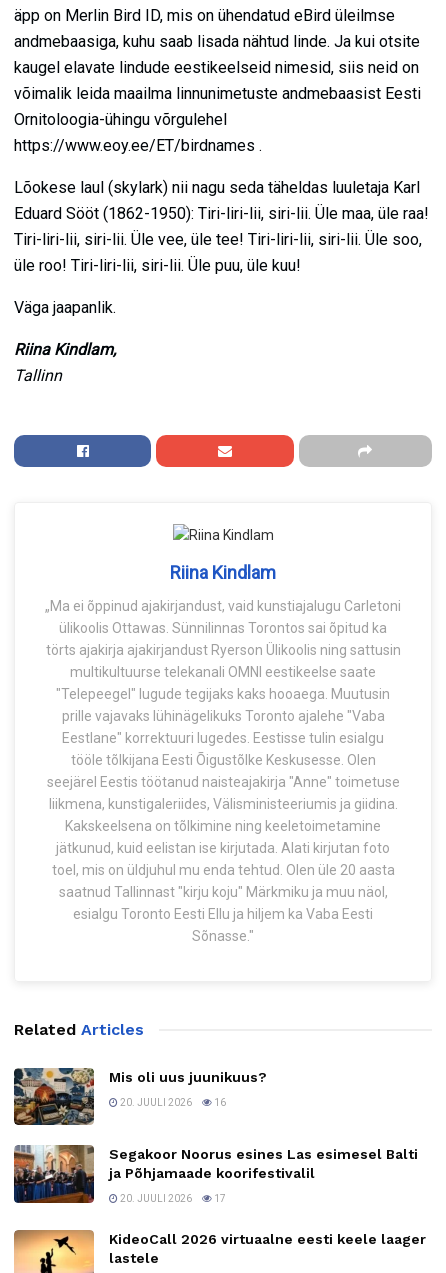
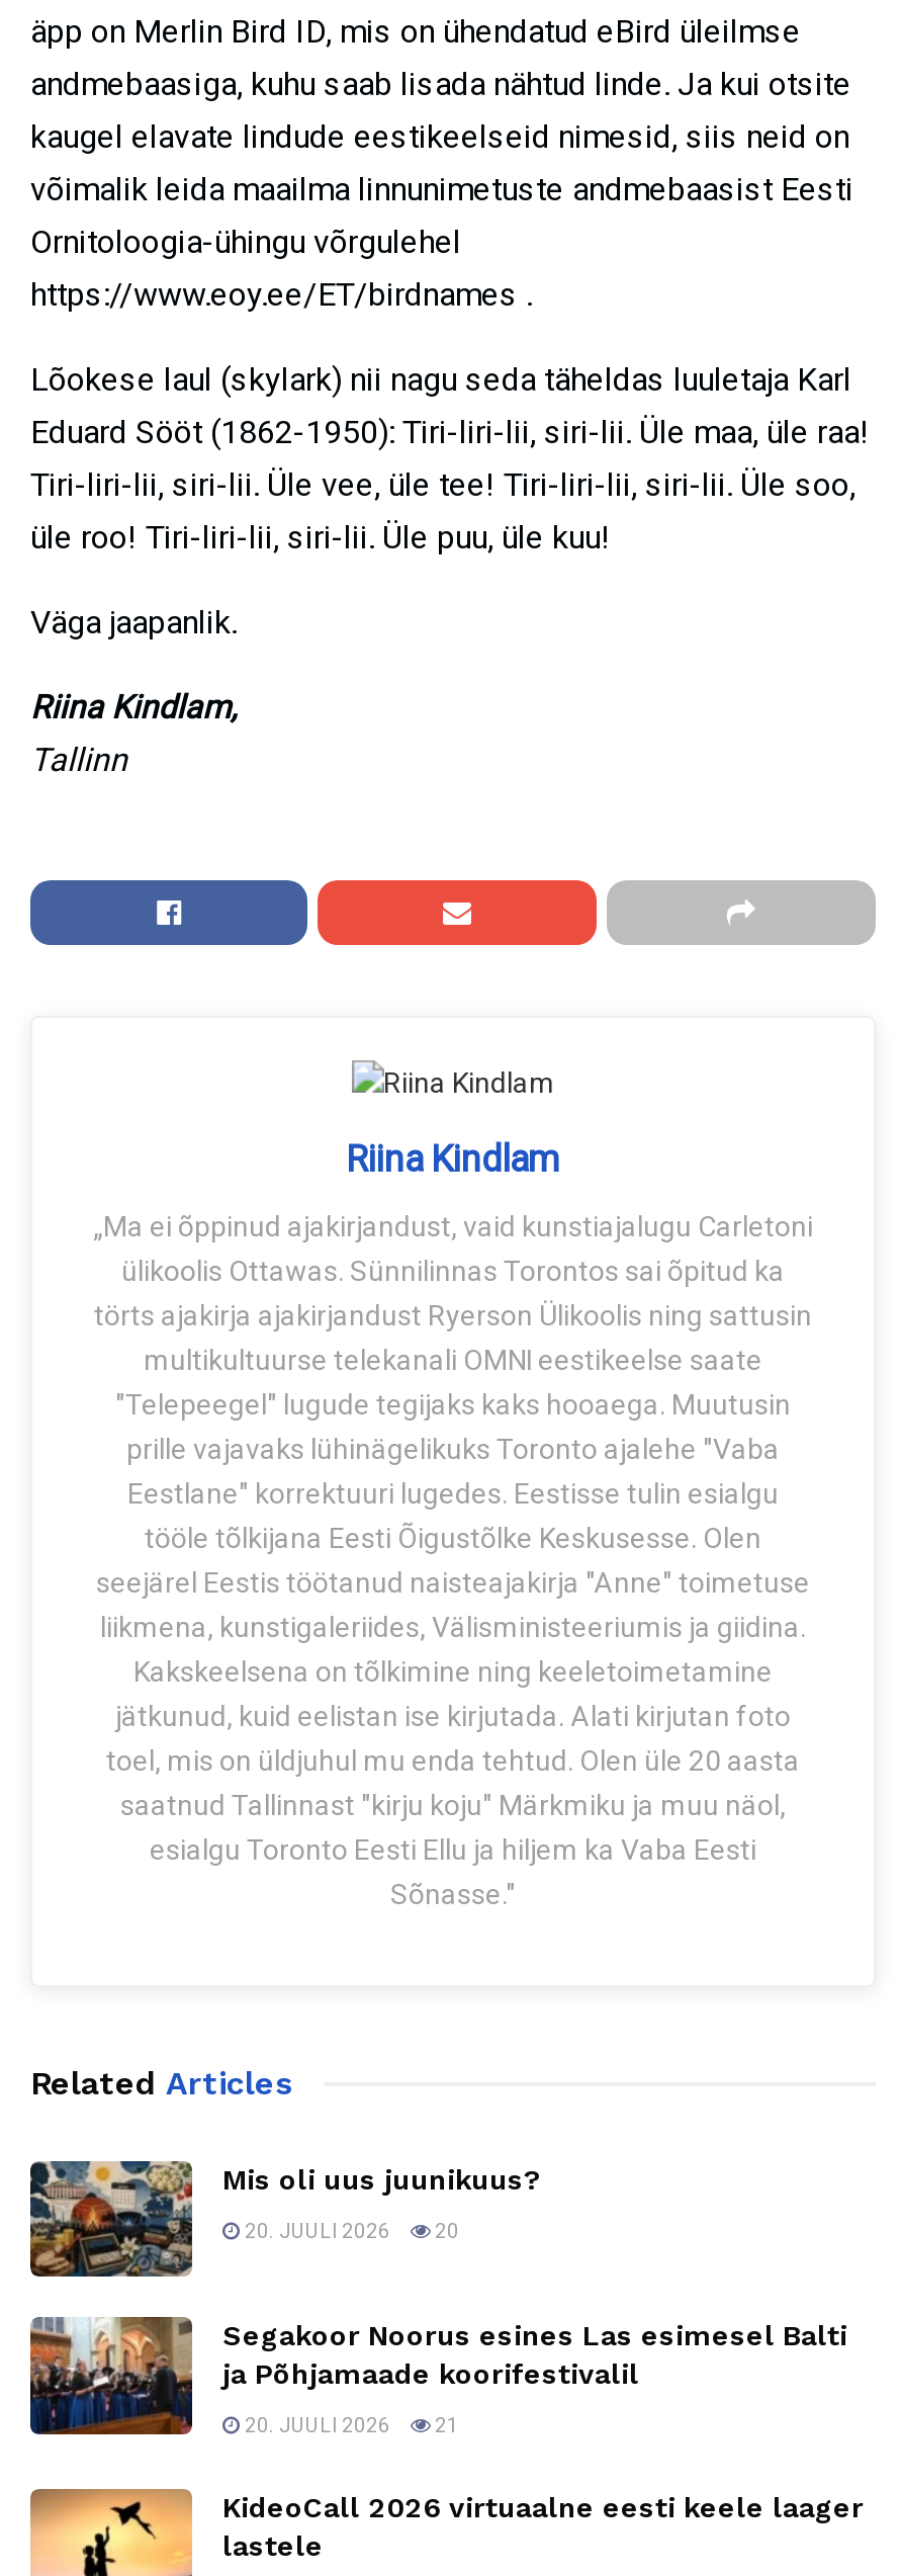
[118,1097,226,1108] 20. JUULI 2026 16 -> [241,2220,459,2243] 20. JUULI 2026 20
[118,1193,226,1204] 20. JUULI 2026 17 -> [241,2415,459,2437] 20. JUULI 2026 21

